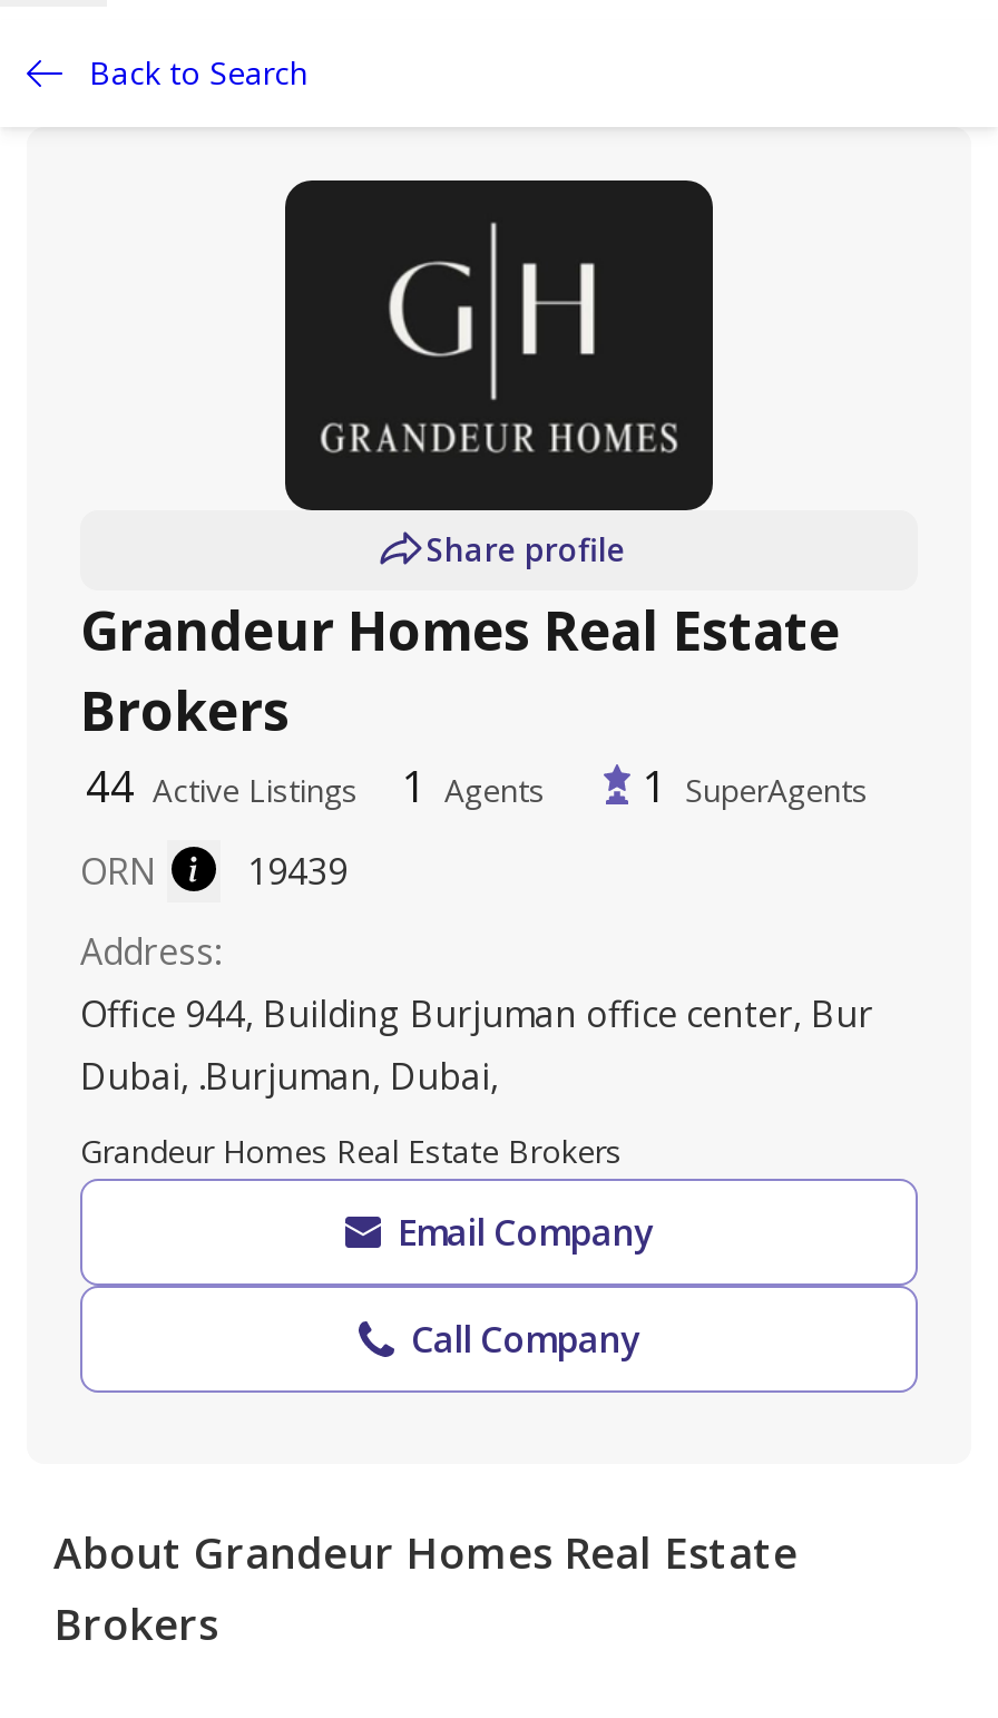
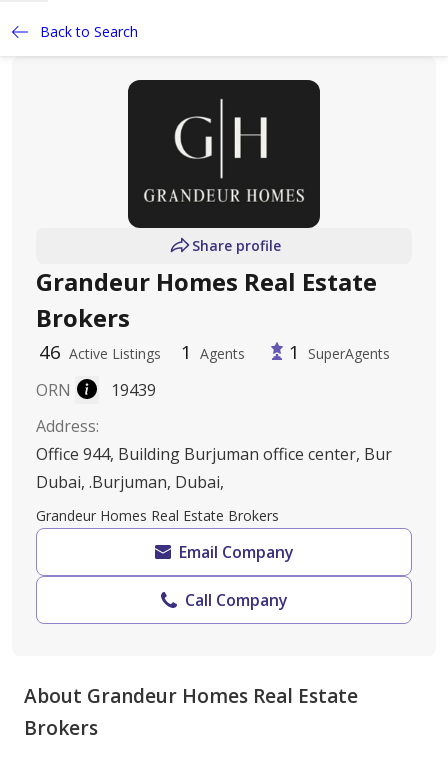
[86,758,358,816] 44 Active Listings -> [38,339,160,365] 46 Active Listings

